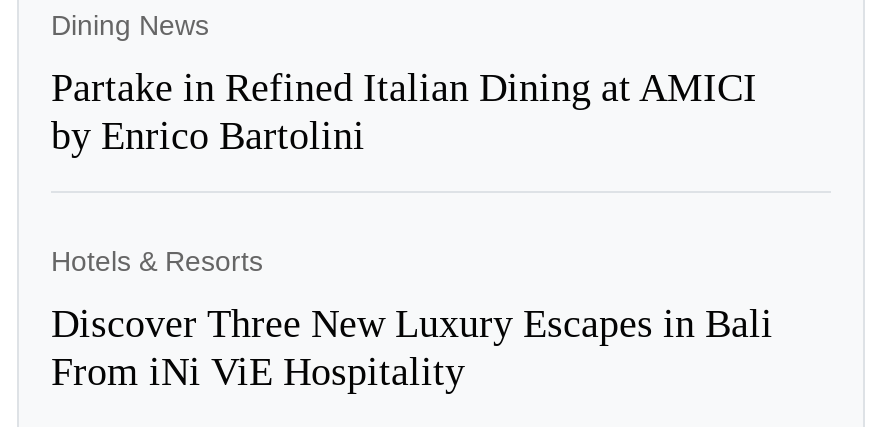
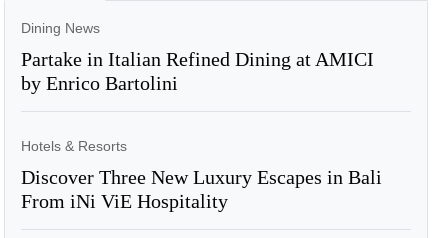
[51,65,757,109] Partake in Refined Italian Dining at AMICI -> [21,48,374,70] Partake in Italian Refined Dining at AMICI

